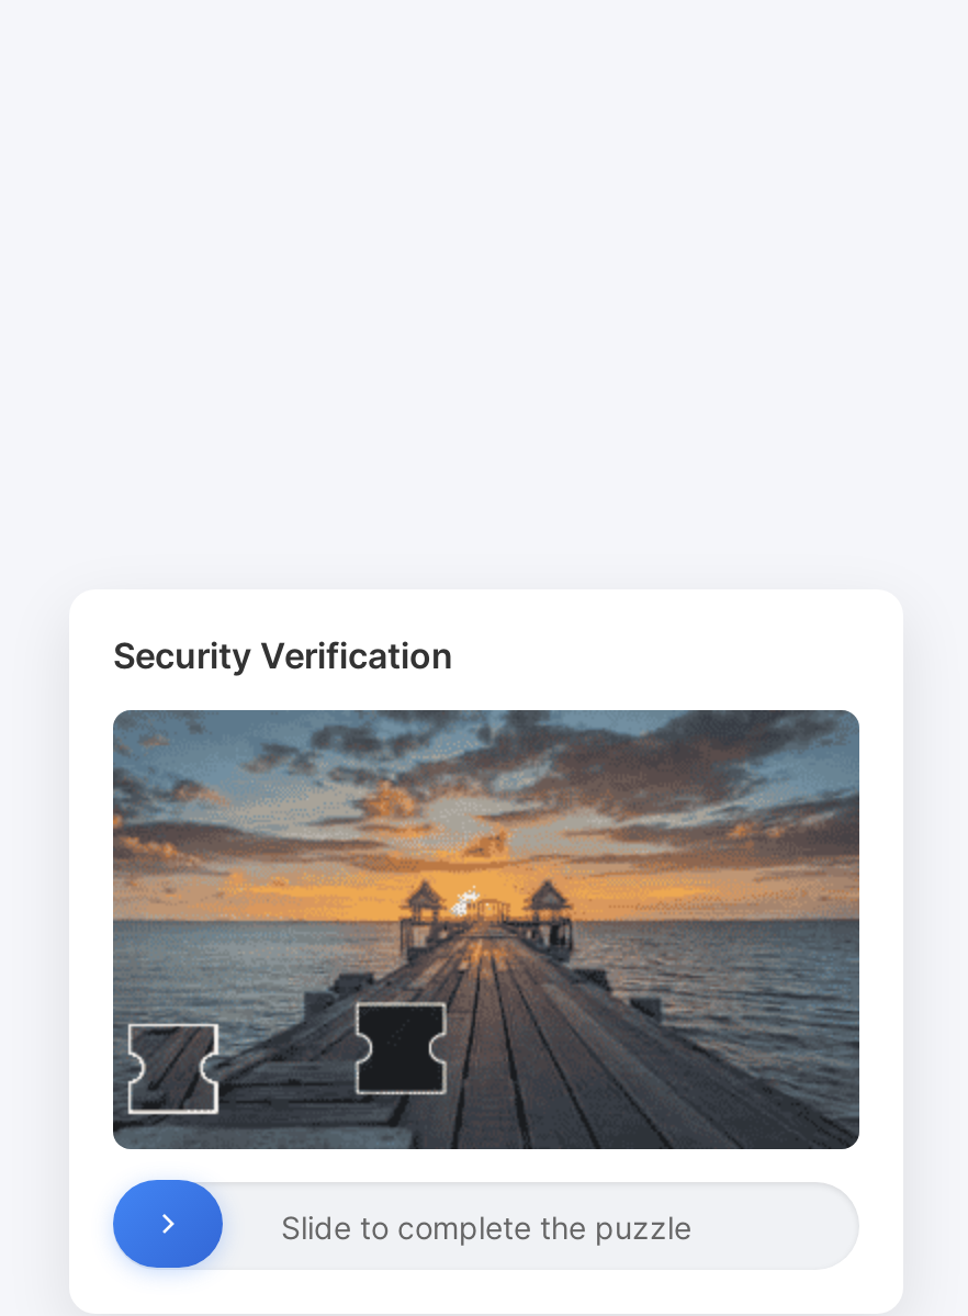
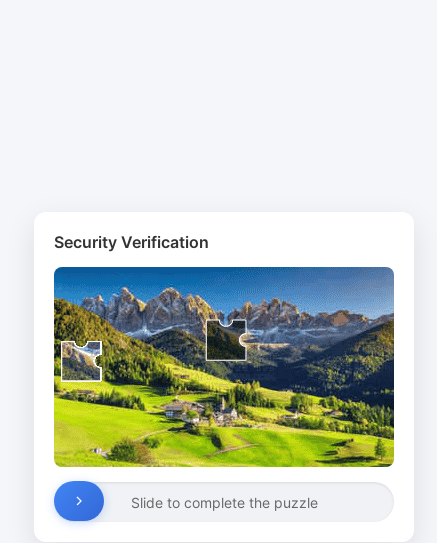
[111,708,862,1151] [image] -> [53,266,395,468] [image]

